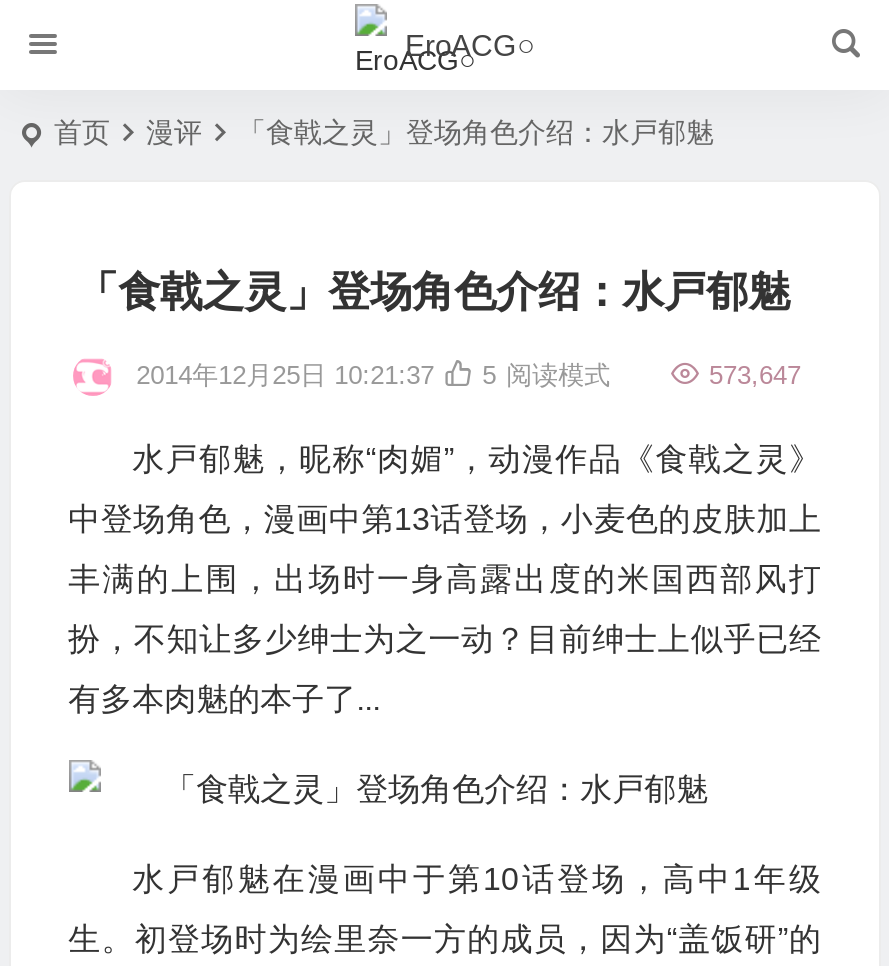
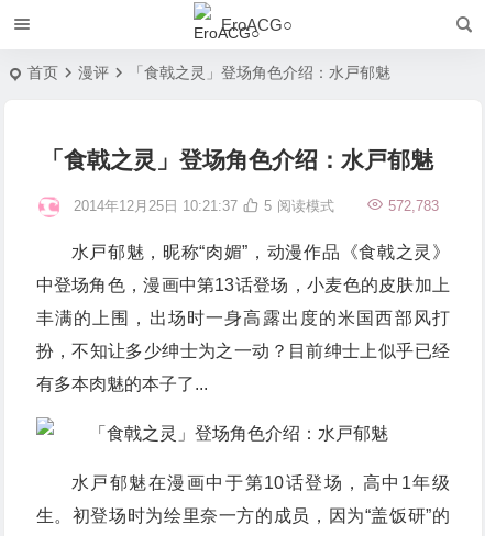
[709,360,801,390] 573,647 -> [388,198,439,214] 572,783

